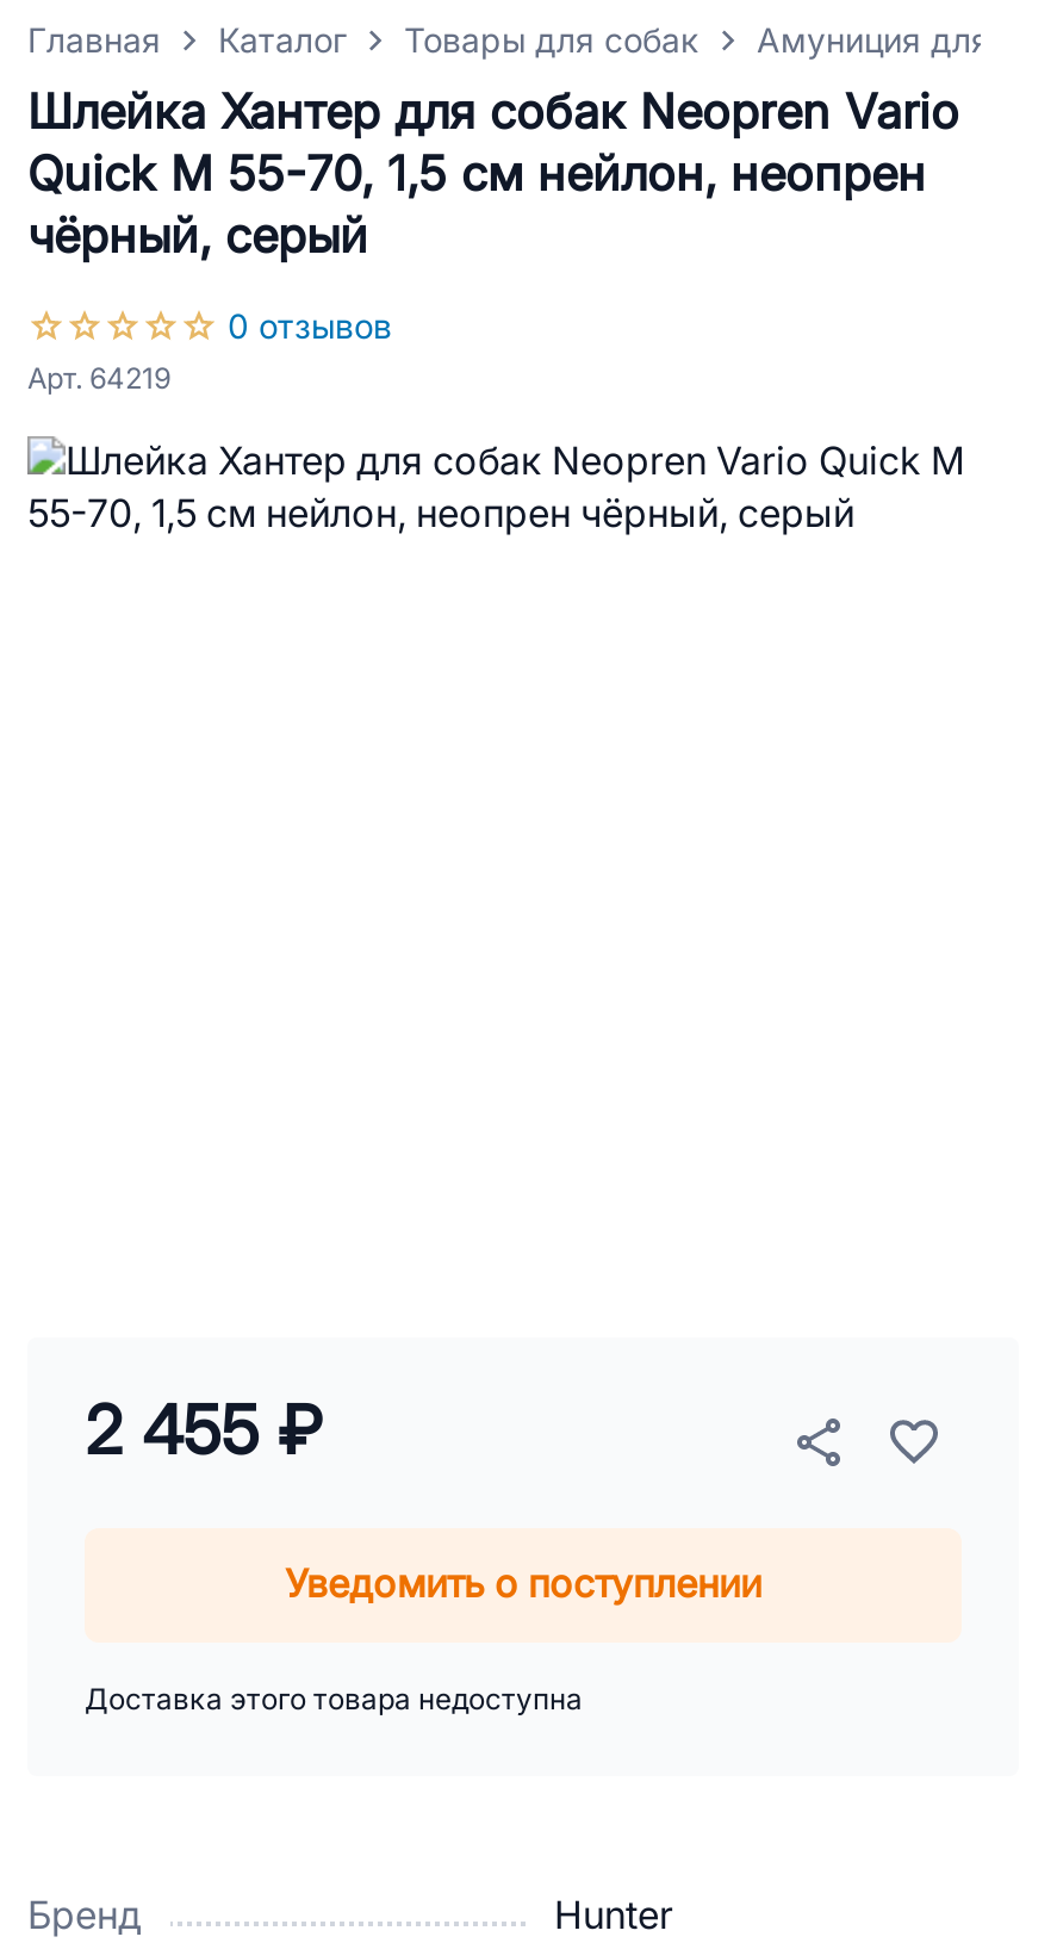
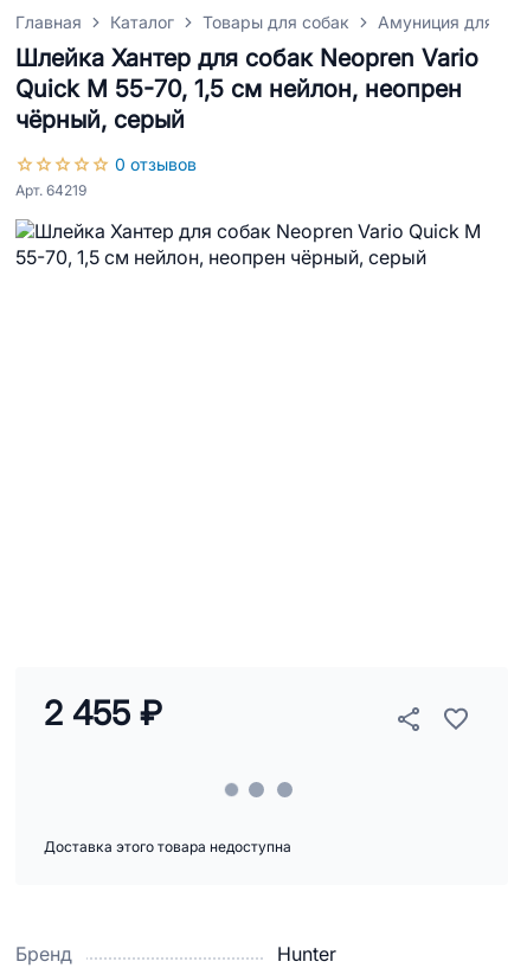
[285,1564,761,1604] Уведомить о поступлении -> none

